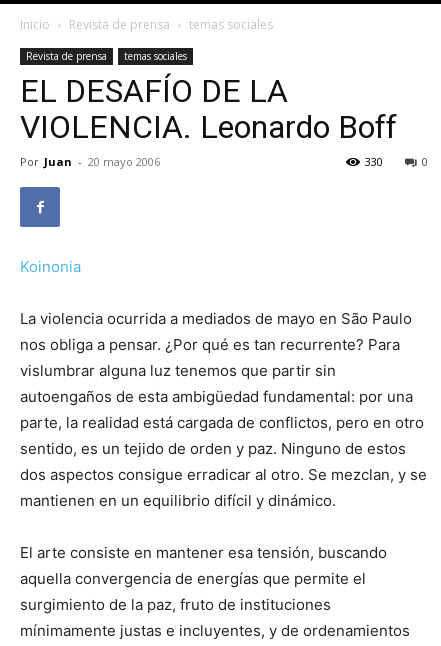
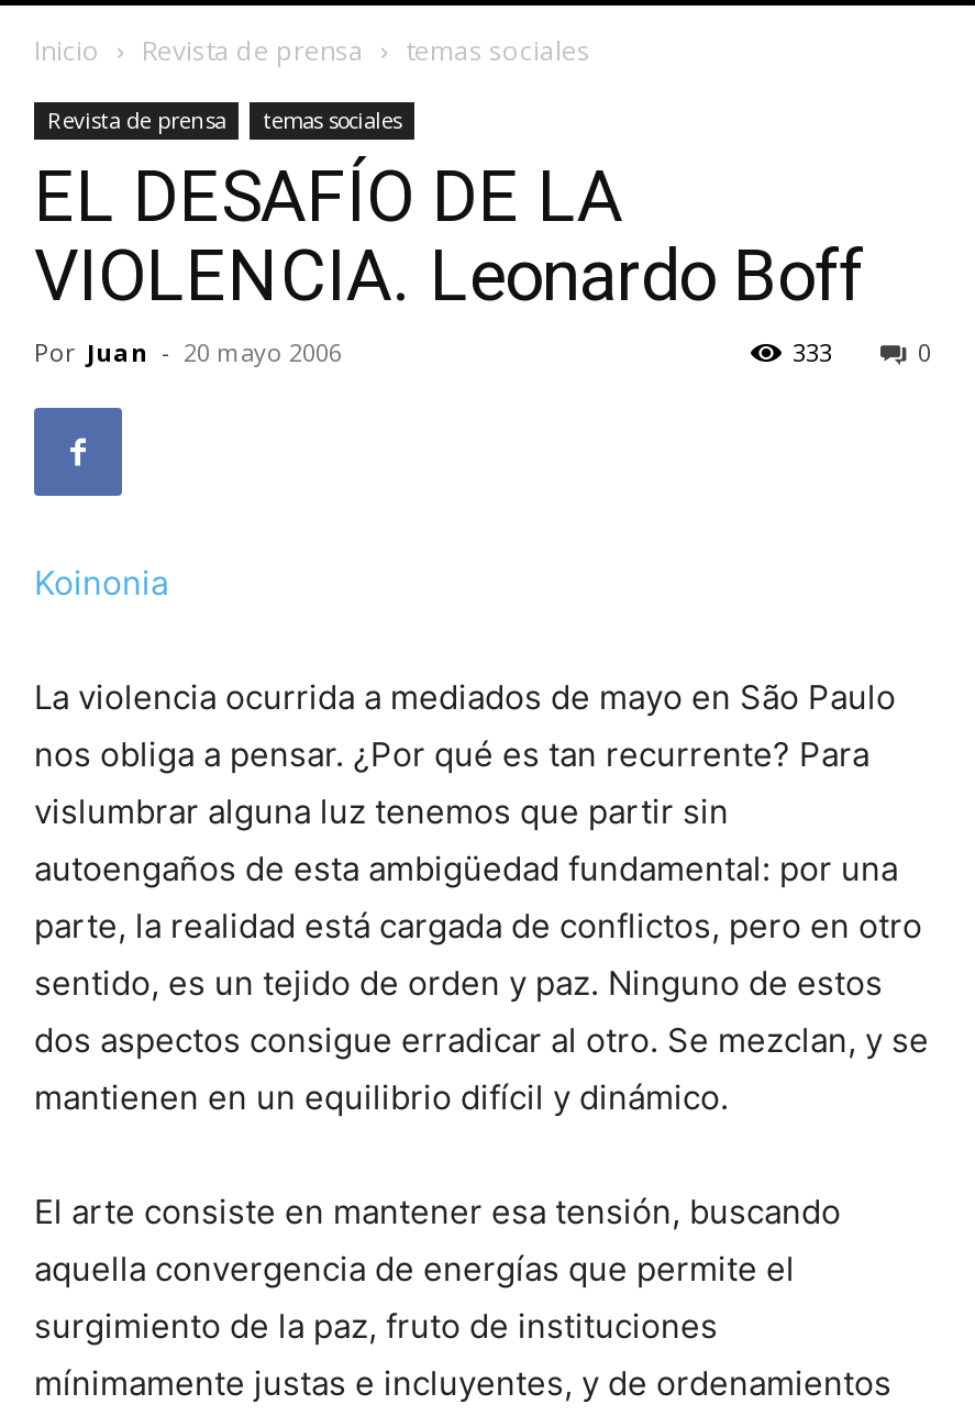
[365,154,383,169] 330 -> [793,336,832,369] 333

